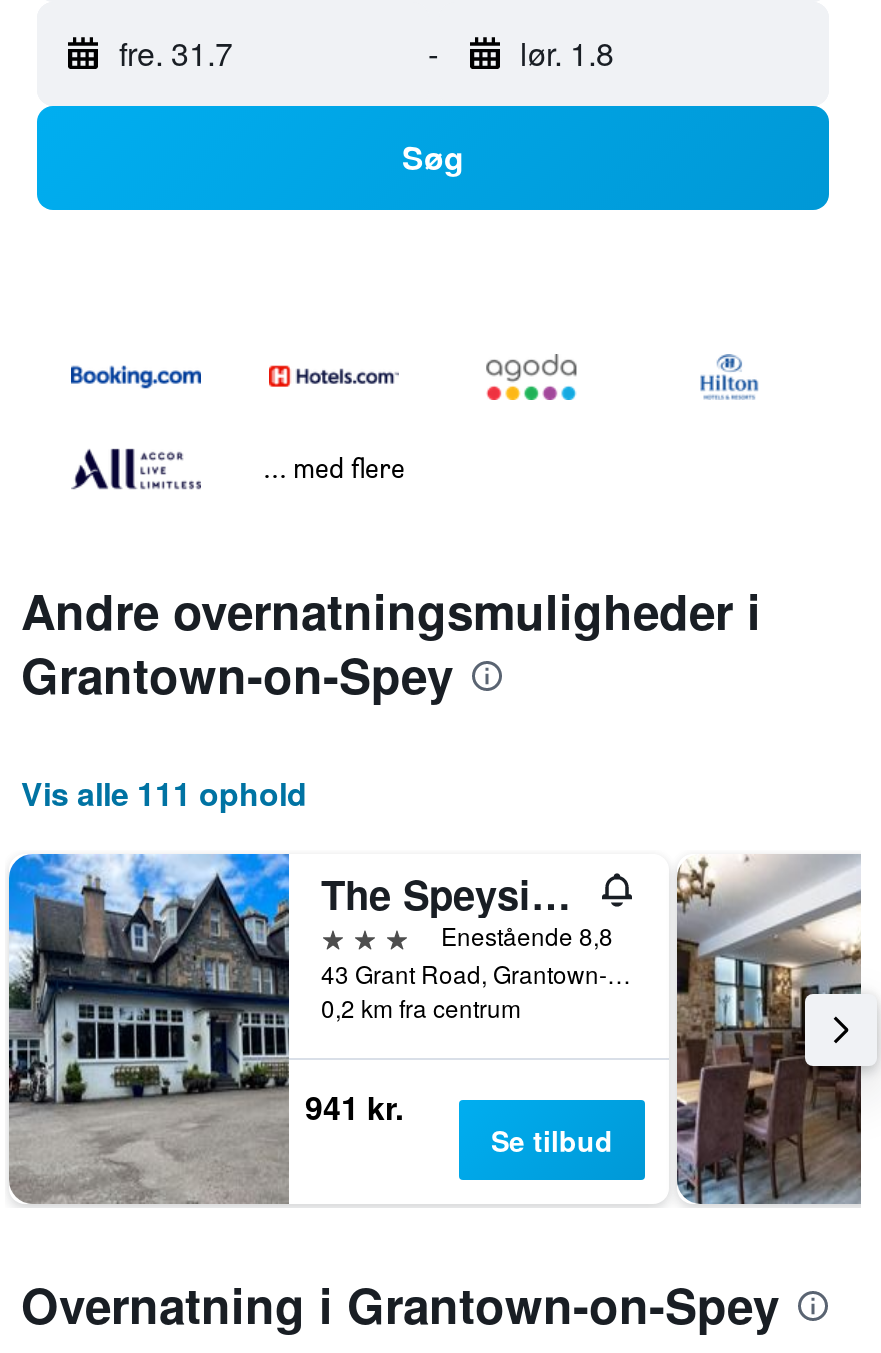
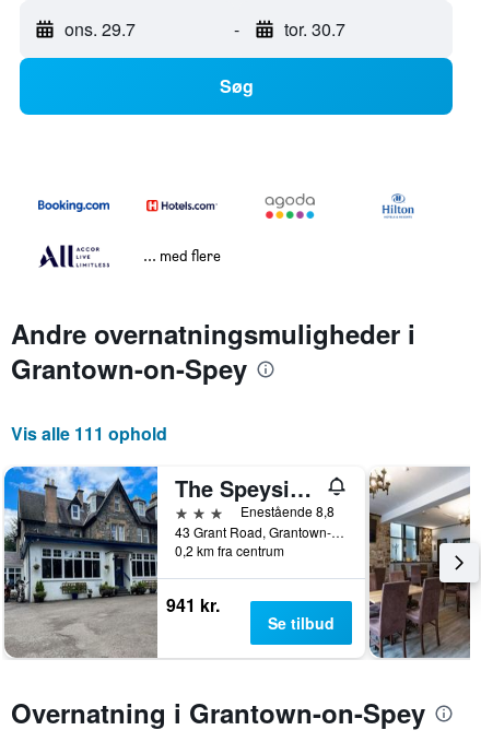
[119,30,233,76] fre. 31.7 -> [64,17,136,42] ons. 29.7
[520,30,614,76] lør. 1.8 -> [284,17,345,42] tor. 30.7

